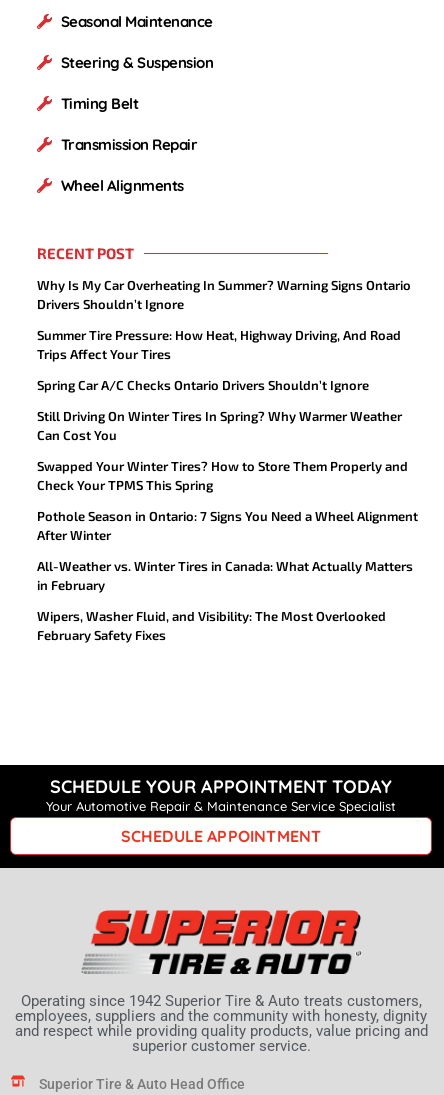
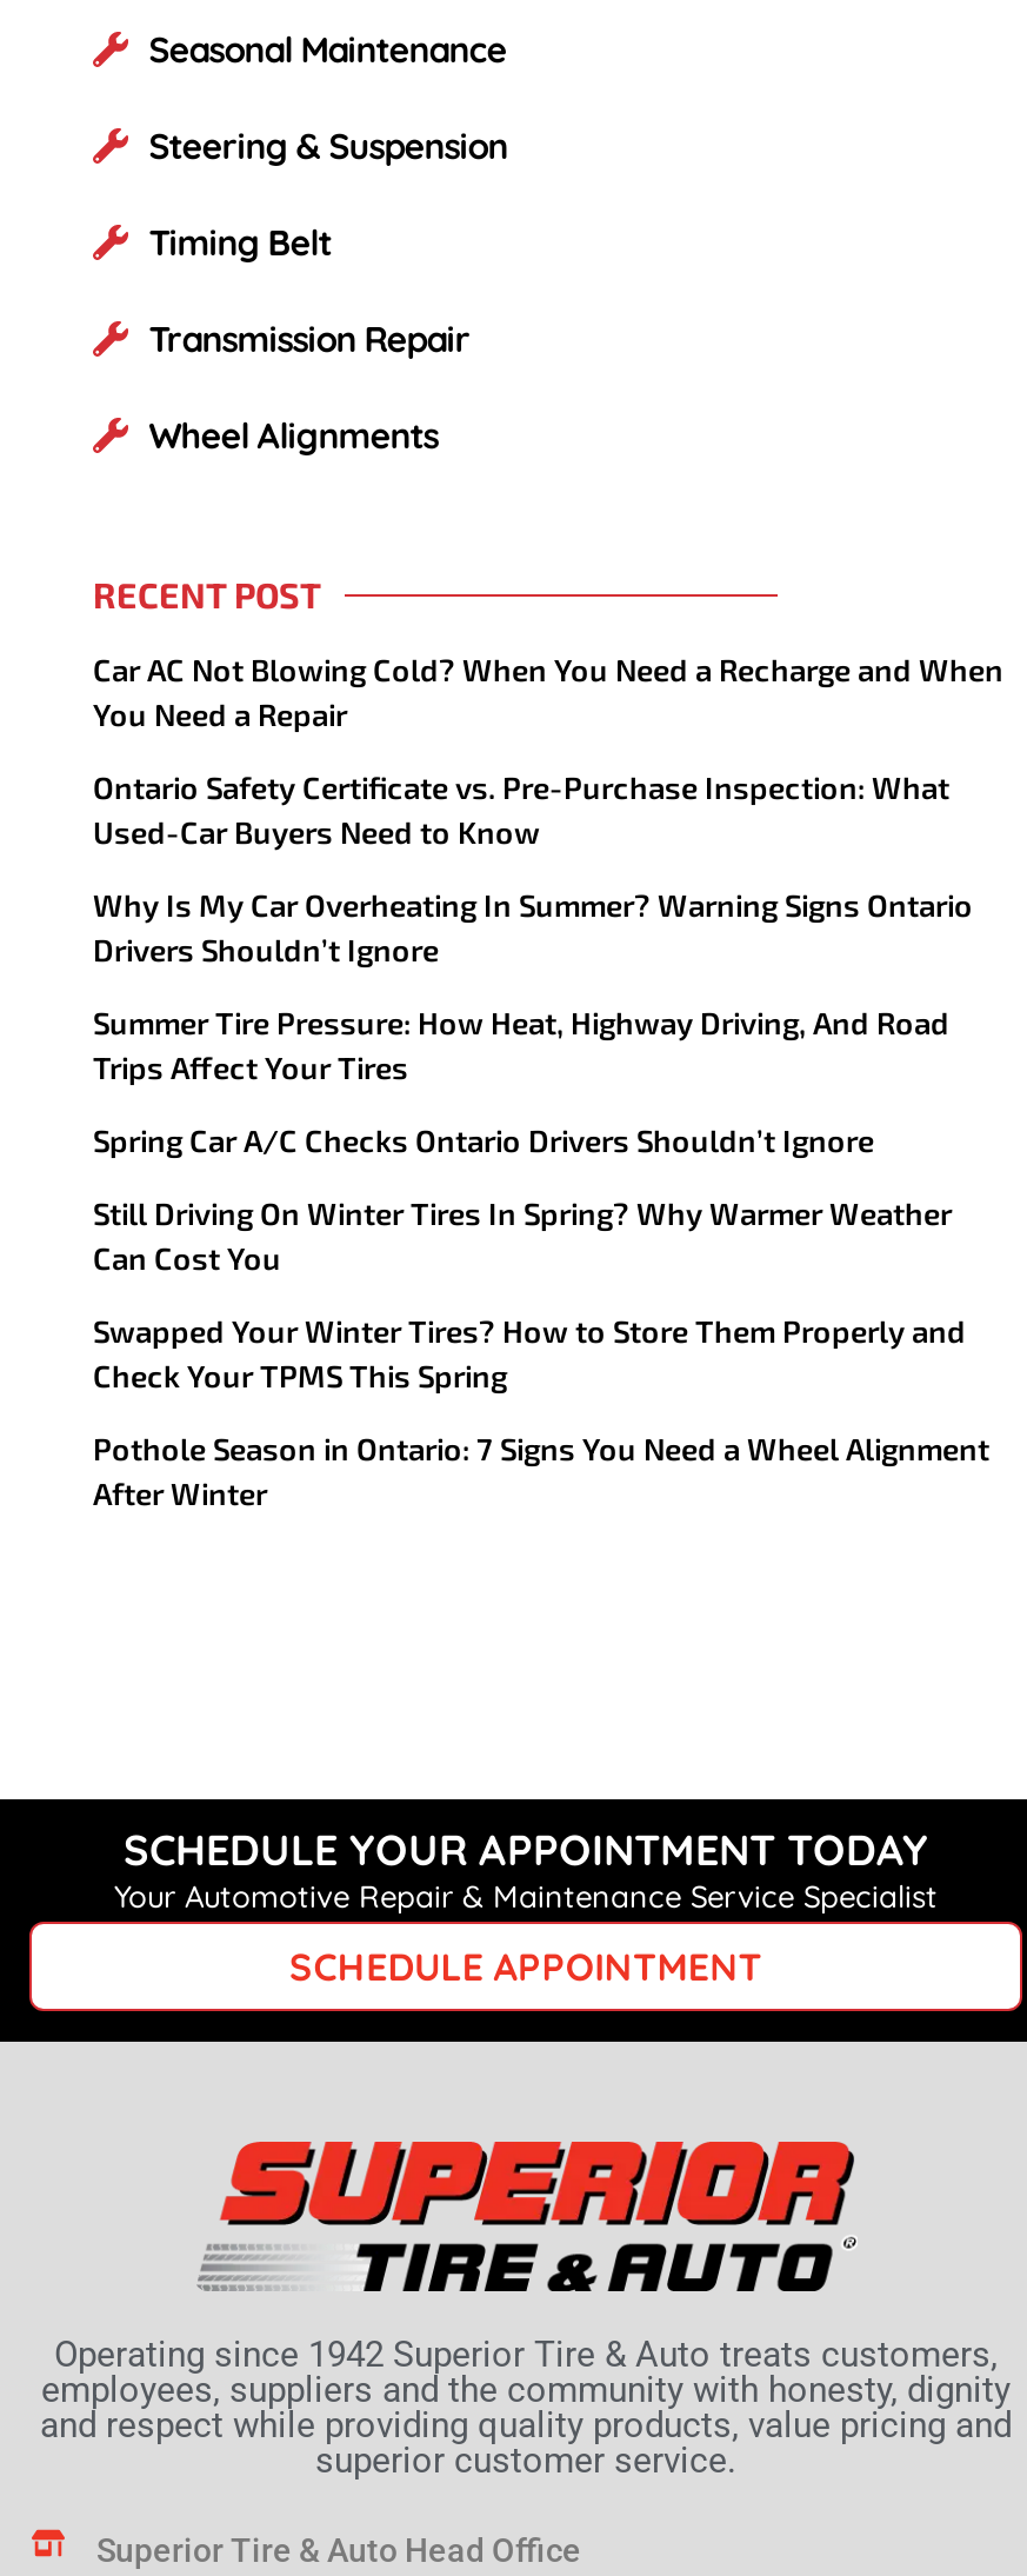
none -> [93,652,1003,852] Car AC Not Blowing Cold? When You Need a Recharge and When | You Need a Repair | Ontario Safety Certificate vs. Pre-Purchase Inspection: What | Used-Car Buyers Need to Know
moved [37,277,418,543] -> [93,887,989,1513]: Why Is My Car Overheating In Summer? Warning Signs Ontario | Drivers Shouldn’t Ignore | Summer Tire Pressure: How Heat, Highway Driving, And Road | ... | Pothole Season in Ontario: 7 Signs You Need a Wheel Alignment | After Winter
[37,558,413,643] All-Weather vs. Winter Tires in Canada: What Actually Matters | in February | Wipers, Washer Fluid, and Visibility: The Most Overlooked | February Safety Fixes -> none

